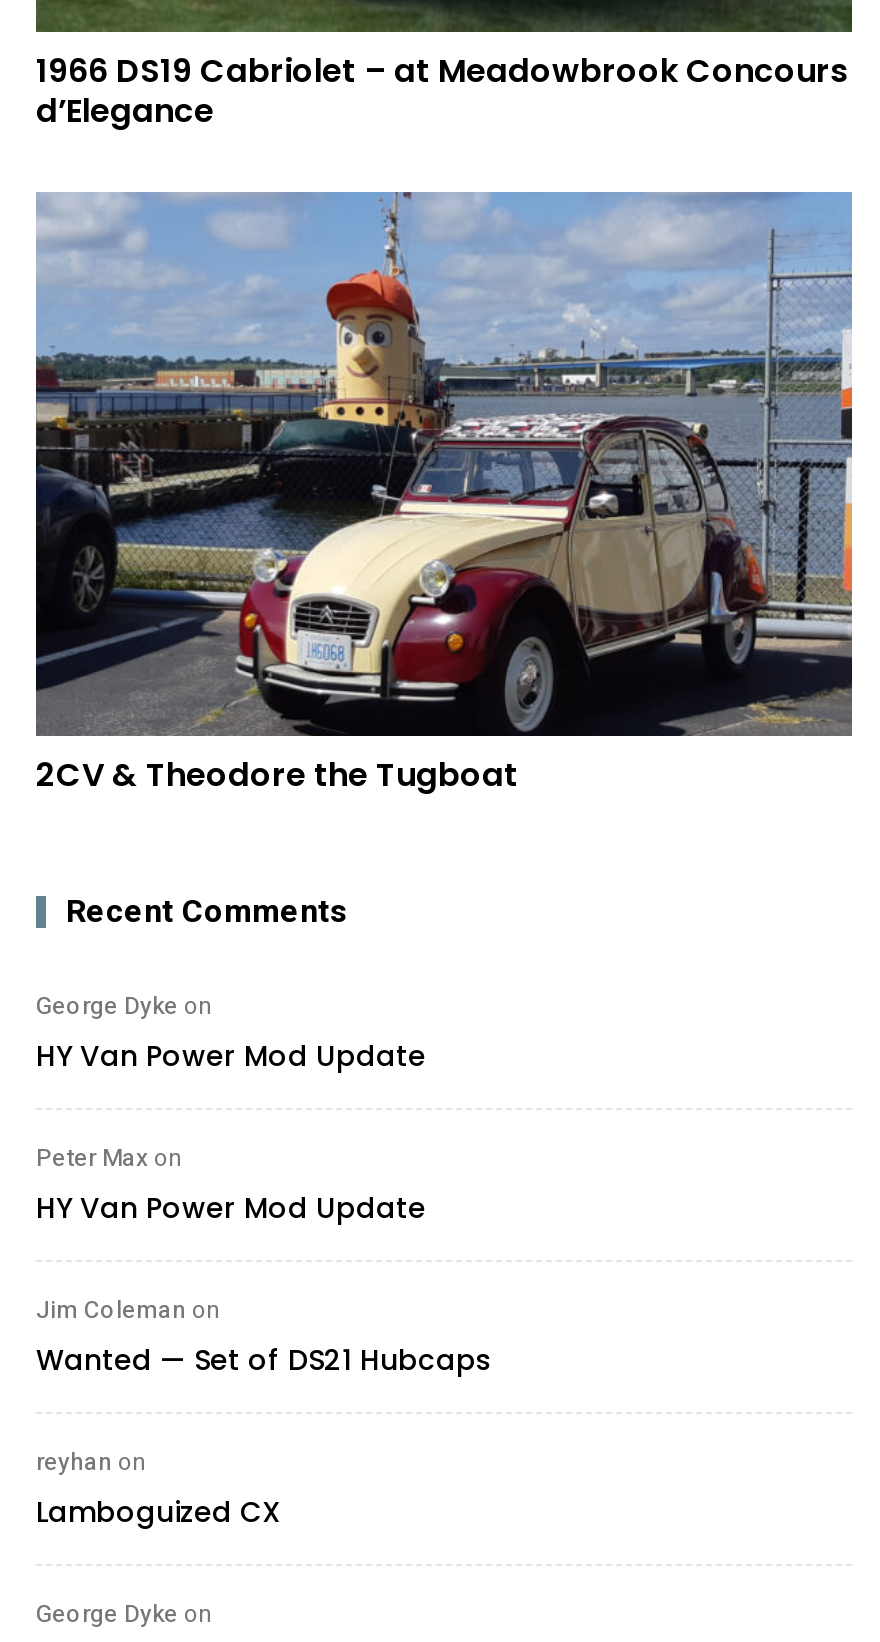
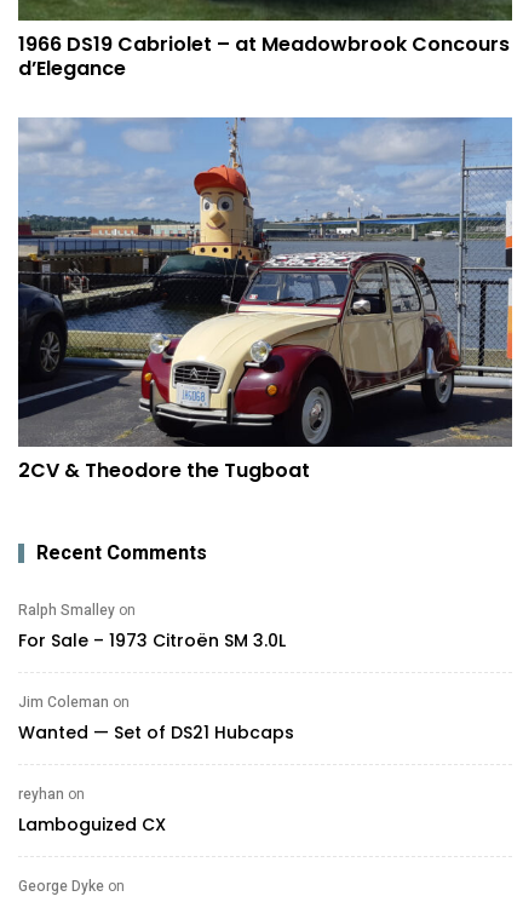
[36,989,426,1229] George Dyke on | HY Van Power Mod Update | Peter Max on | HY Van Power Mod Update -> [18,599,286,652] Ralph Smalley on | For Sale – 1973 Citroën SM 3.0L

